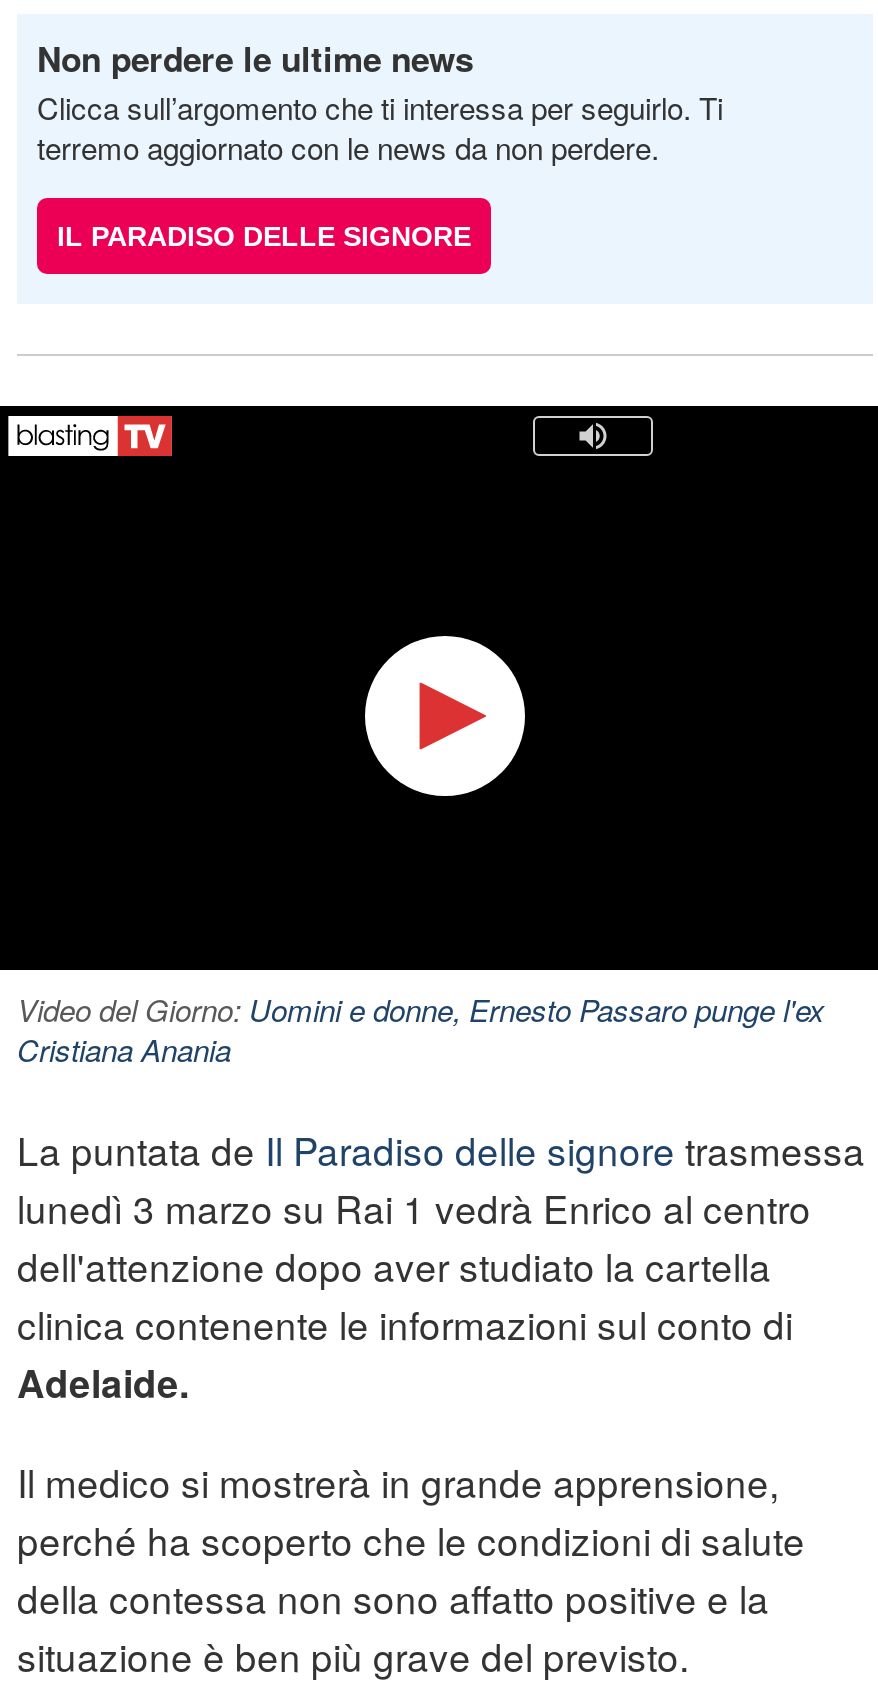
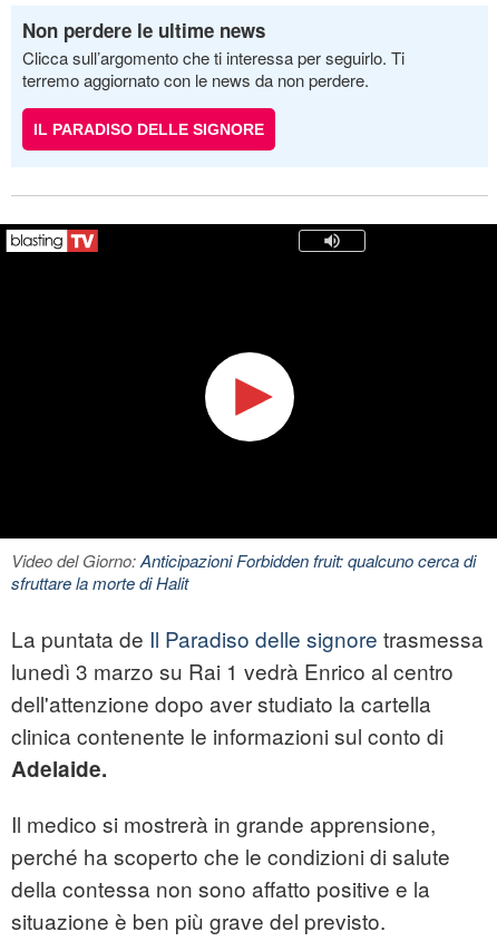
[17,989,825,1071] Video del Giorno: Uomini e donne, Ernesto Passaro punge l'ex | Cristiana Anania -> [11,549,476,595] Video del Giorno: Anticipazioni Forbidden fruit: qualcuno cerca di | sfruttare la morte di Halit

